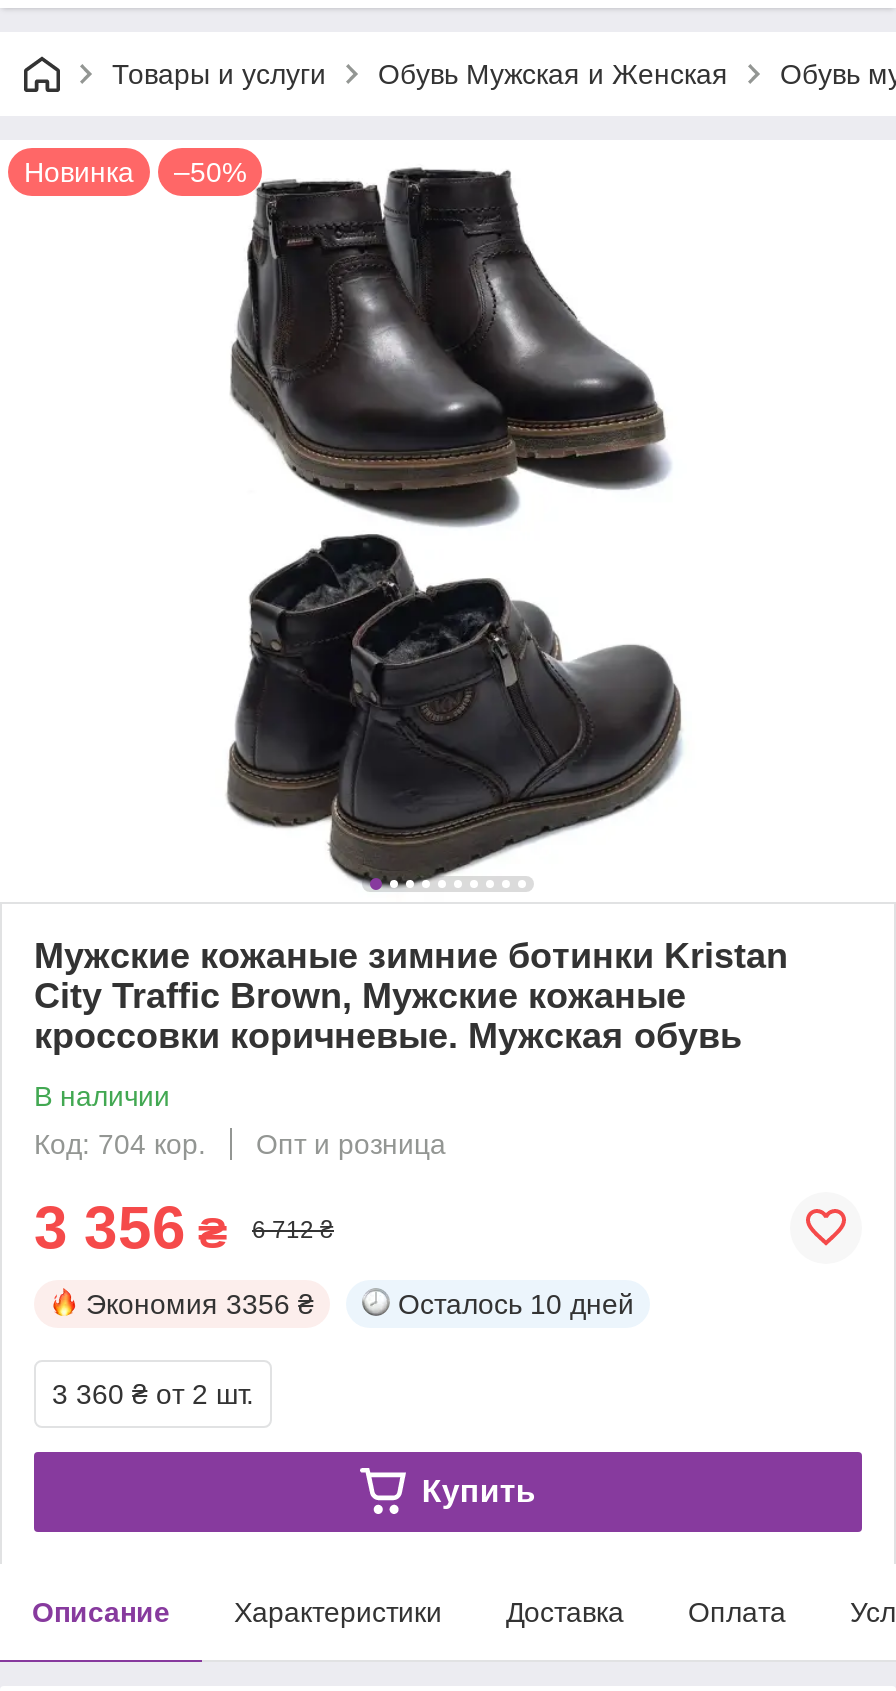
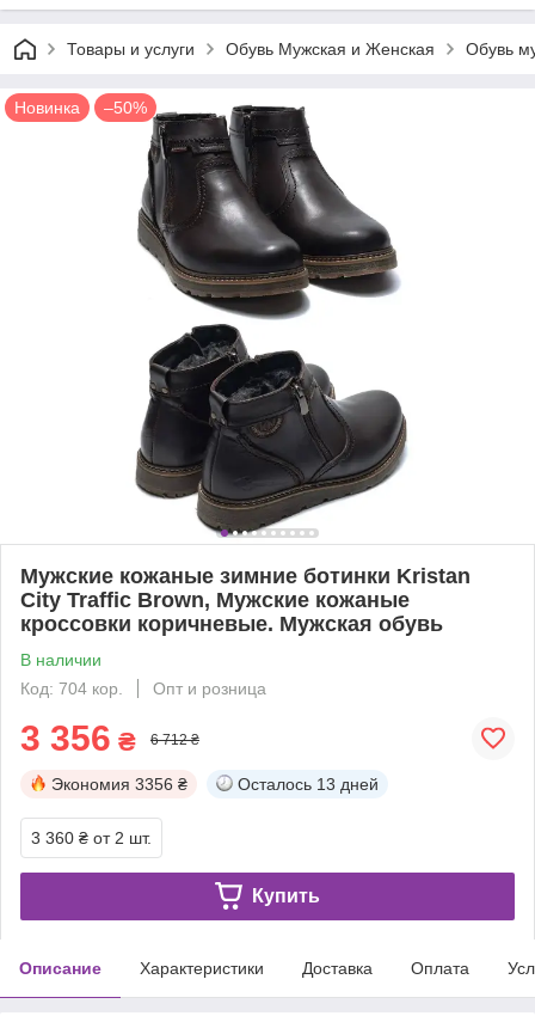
[398,1288,634,1320] Осталось 10 дней -> [238,774,379,793] Осталось 13 дней

